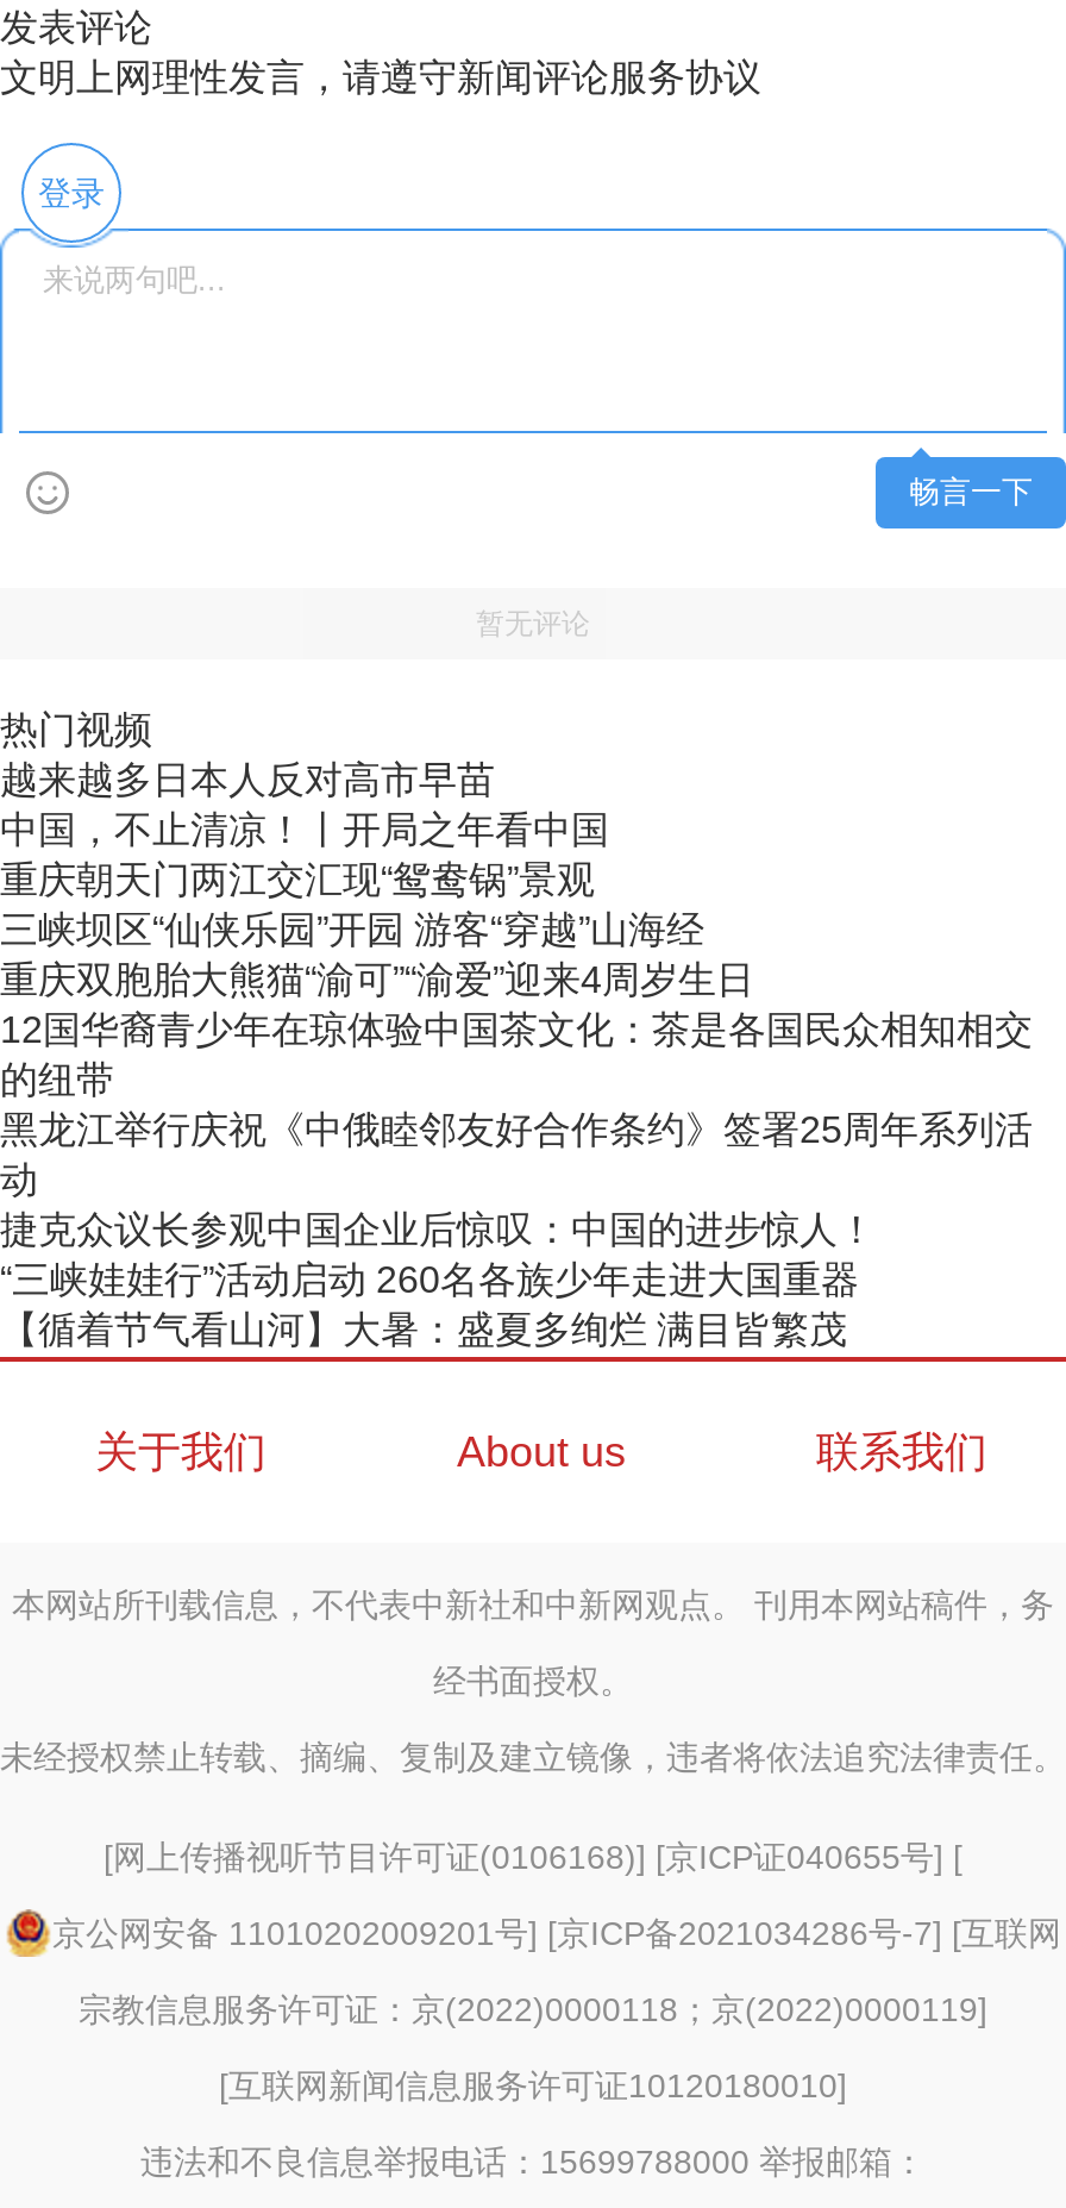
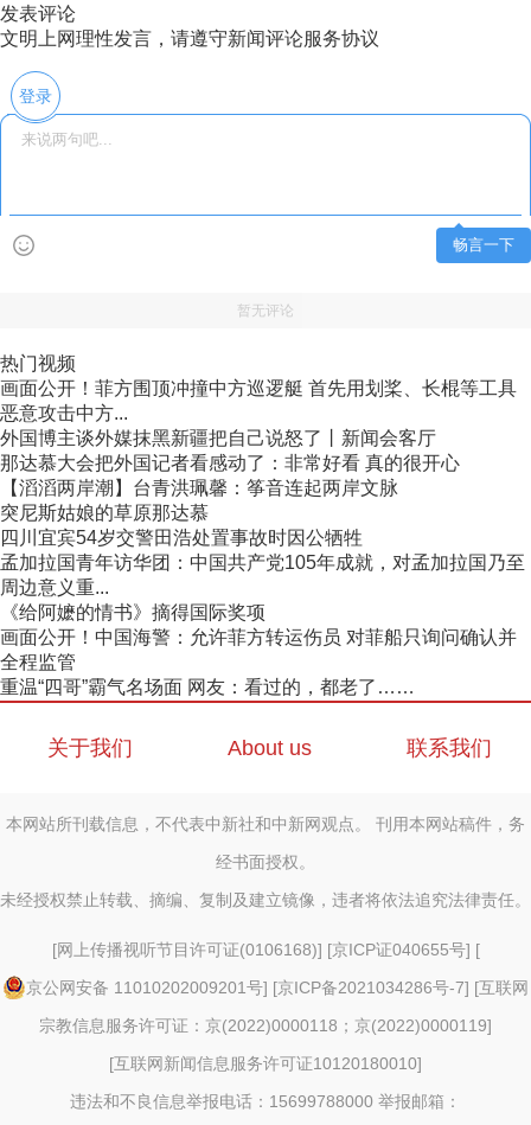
[0,759,1033,1350] 越来越多日本人反对高市早苗 | 中国，不止清凉！丨开局之年看中国 | 重庆朝天门两江交汇现“鸳鸯锅”景观 | 三峡坝区“仙侠乐园”开园 游客“穿越”山海经 | 重庆双胞胎大熊猫“渝可”“渝爱”迎来4周岁生日 | 12国华裔青少年在琼体验中国茶文化：茶是各国民众相知相交 | 的纽带 | 黑龙江举行庆祝《中俄睦邻友好合作条约》签署25周年系列活 | 动 | 捷克众议长参观中国企业后惊叹：中国的进步惊人！ | “三峡娃娃行”活动启动 260名各族少年走进大国重器 | 【循着节气看山河】大暑：盛夏多绚烂 满目皆繁茂 -> [0,378,525,697] 画面公开！菲方围顶冲撞中方巡逻艇 首先用划桨、长棍等工具 | 恶意攻击中方... | 外国博主谈外媒抹黑新疆把自己说怒了丨新闻会客厅 | 那达慕大会把外国记者看感动了：非常好看 真的很开心 | 【滔滔两岸潮】台青洪珮馨：筝音连起两岸文脉 | 突尼斯姑娘的草原那达慕 | 四川宜宾54岁交警田浩处置事故时因公牺牲 | 孟加拉国青年访华团：中国共产党105年成就，对孟加拉国乃至 | 周边意义重... | 《给阿嬷的情书》摘得国际奖项 | 画面公开！中国海警：允许菲方转运伤员 对菲船只询问确认并 | 全程监管 | 重温“四哥”霸气名场面 网友：看过的，都老了……

